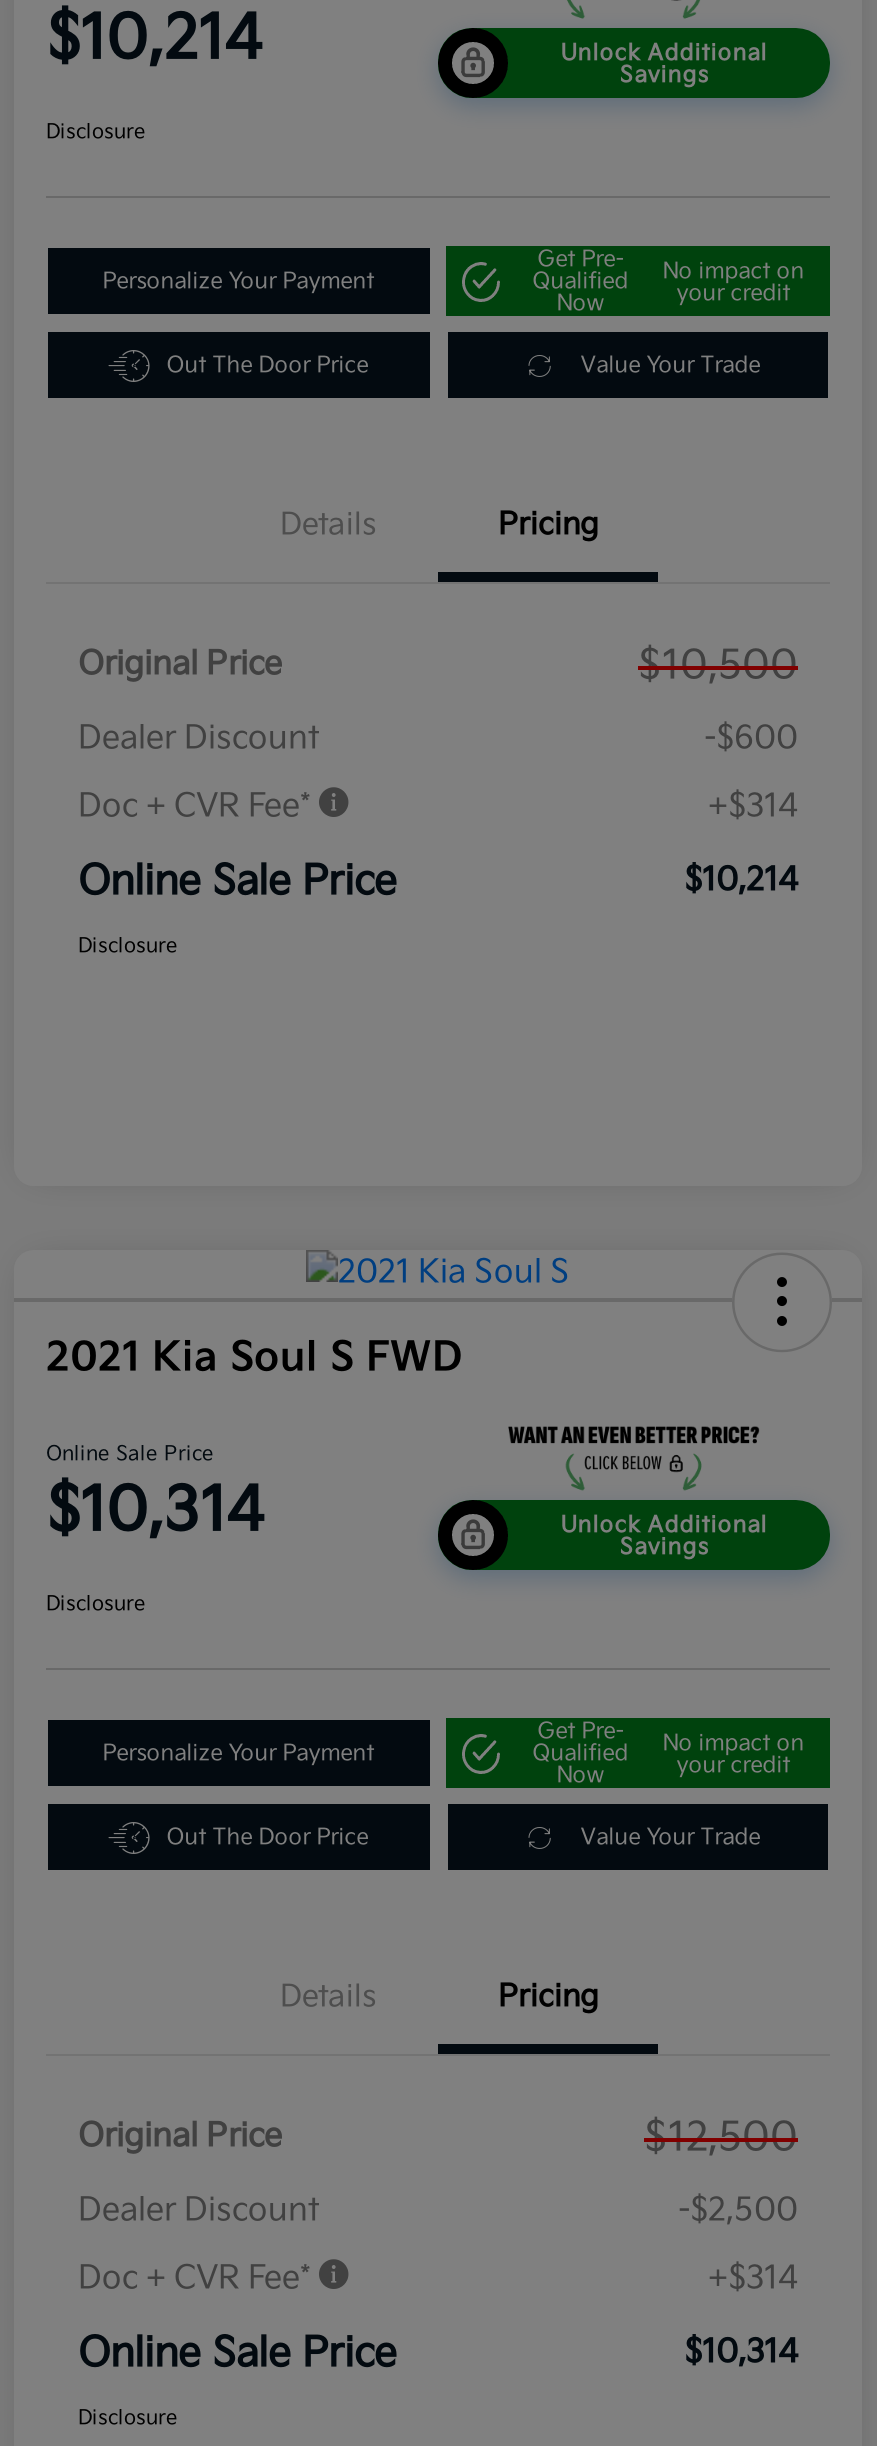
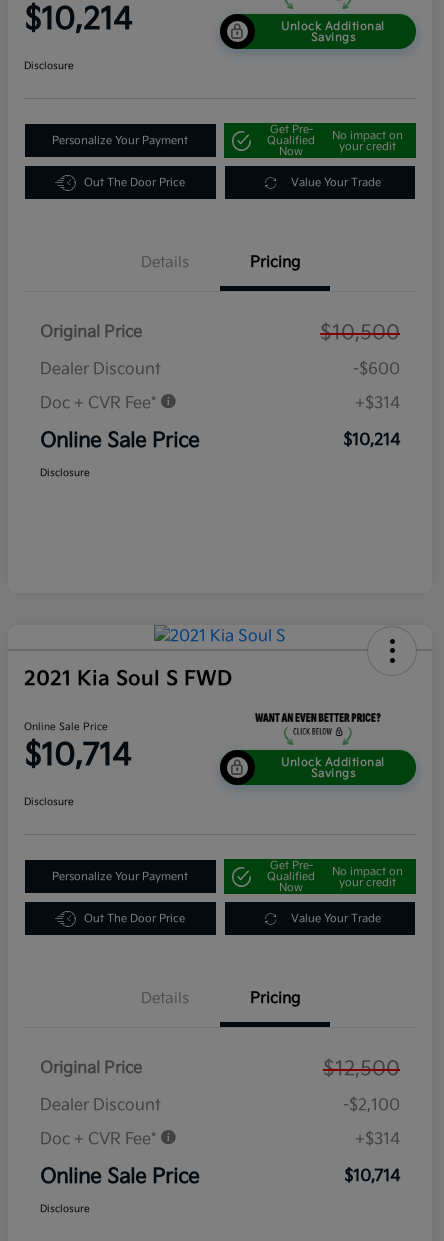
[46,1477,264,1549] $10,314 -> [24,738,131,774] $10,714
[678,2193,798,2231] -$2,500 -> [343,1096,400,1115] -$2,100
[684,2335,798,2373] $10,314 -> [344,1167,400,1186] $10,714

